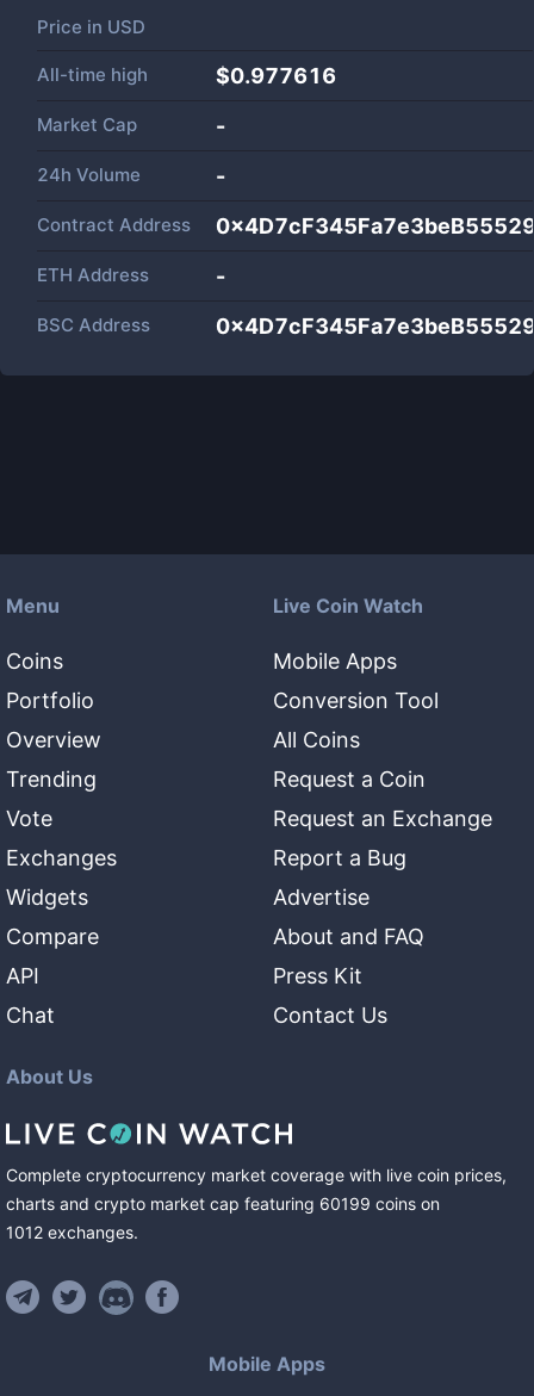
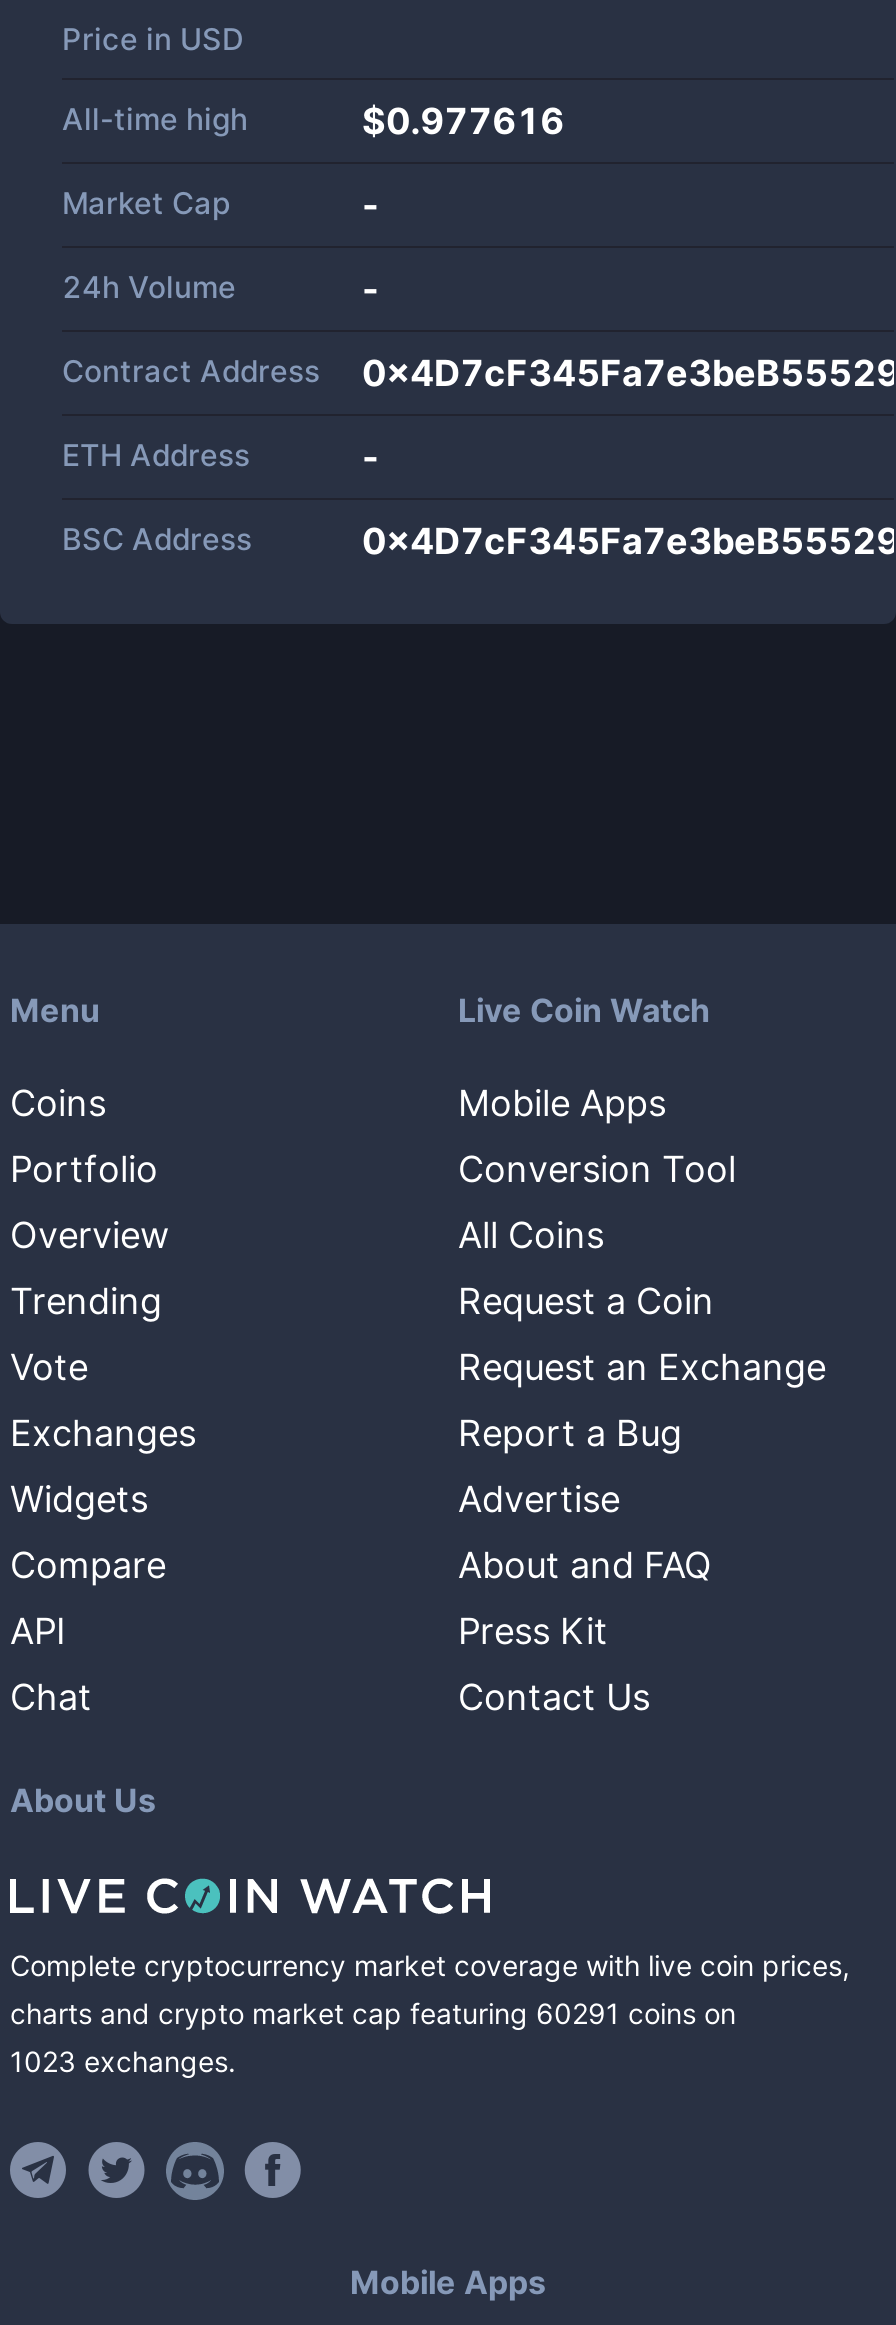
[6,1193,440,1214] charts and crypto market cap featuring 60199 coins on -> [10,1996,736,2030] charts and crypto market cap featuring 60291 coins on
[6,1222,138,1242] 1012 exchanges. -> [10,2044,236,2078] 1023 exchanges.

